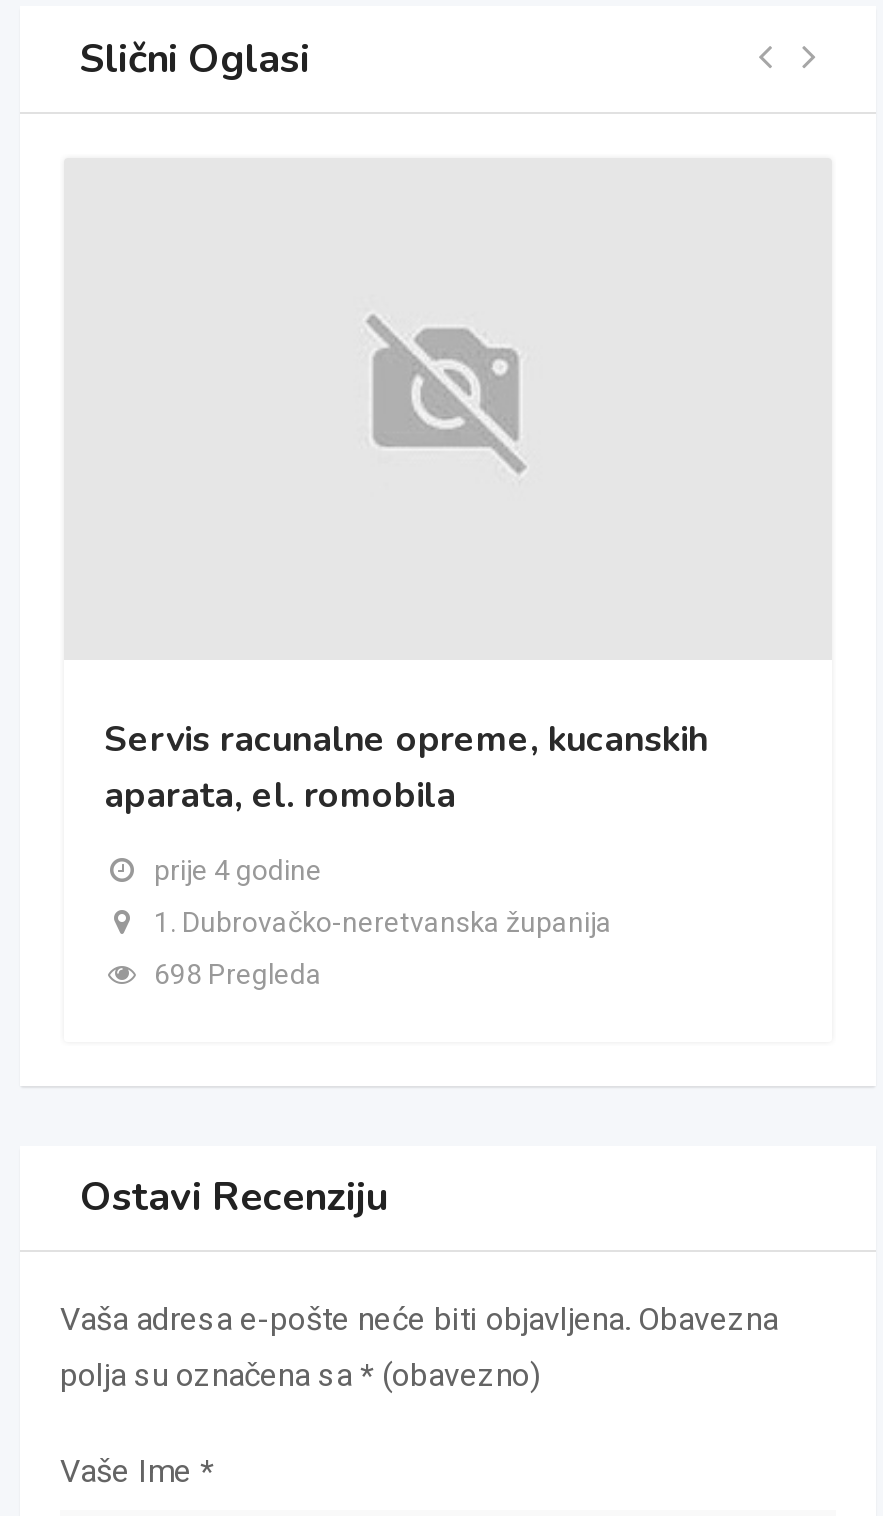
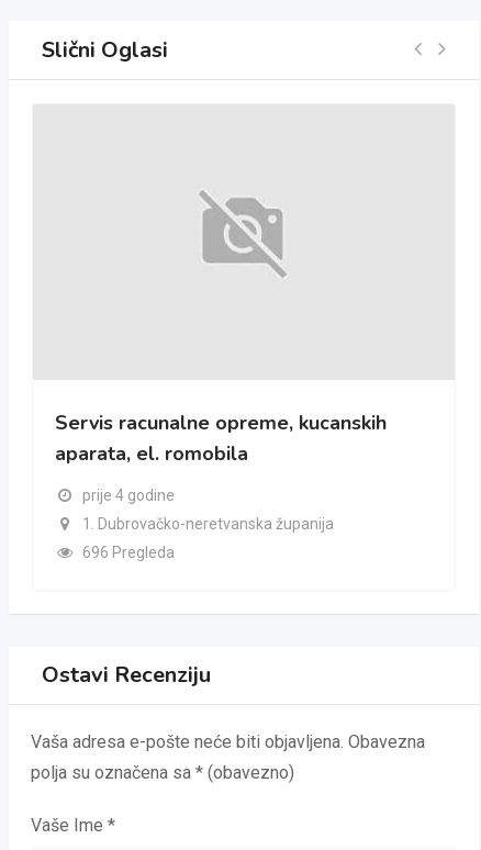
[154,957,322,989] 698 Pregleda -> [82,543,175,561] 696 Pregleda

